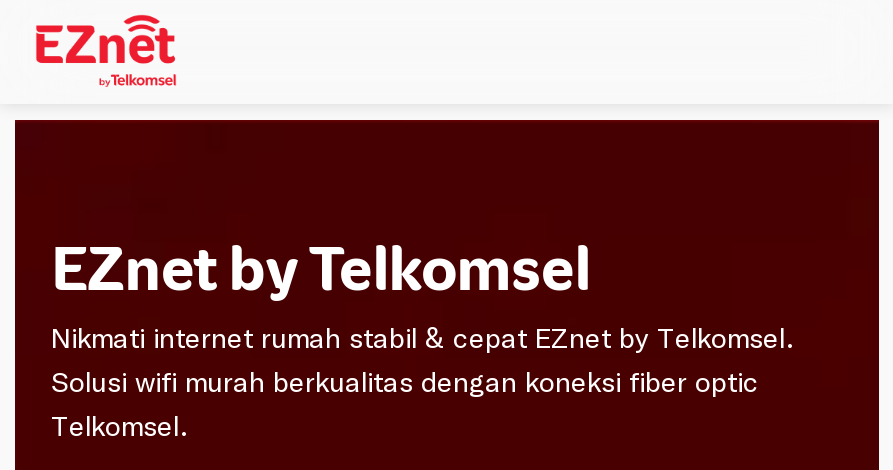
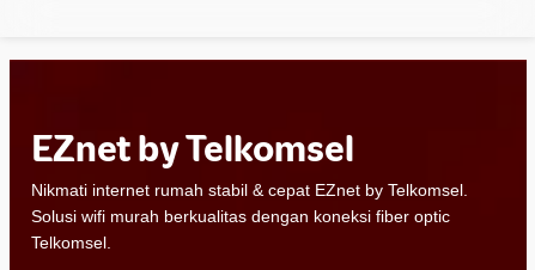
[35,12,177,86] [image] -> none

